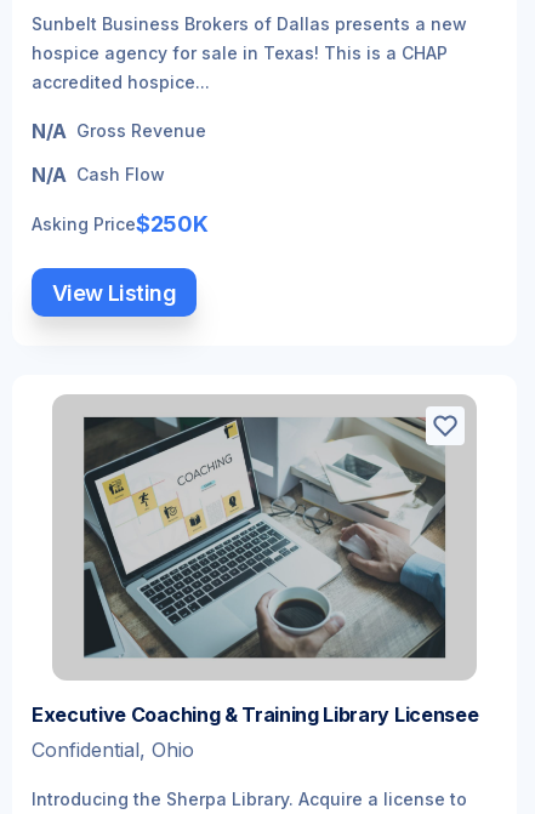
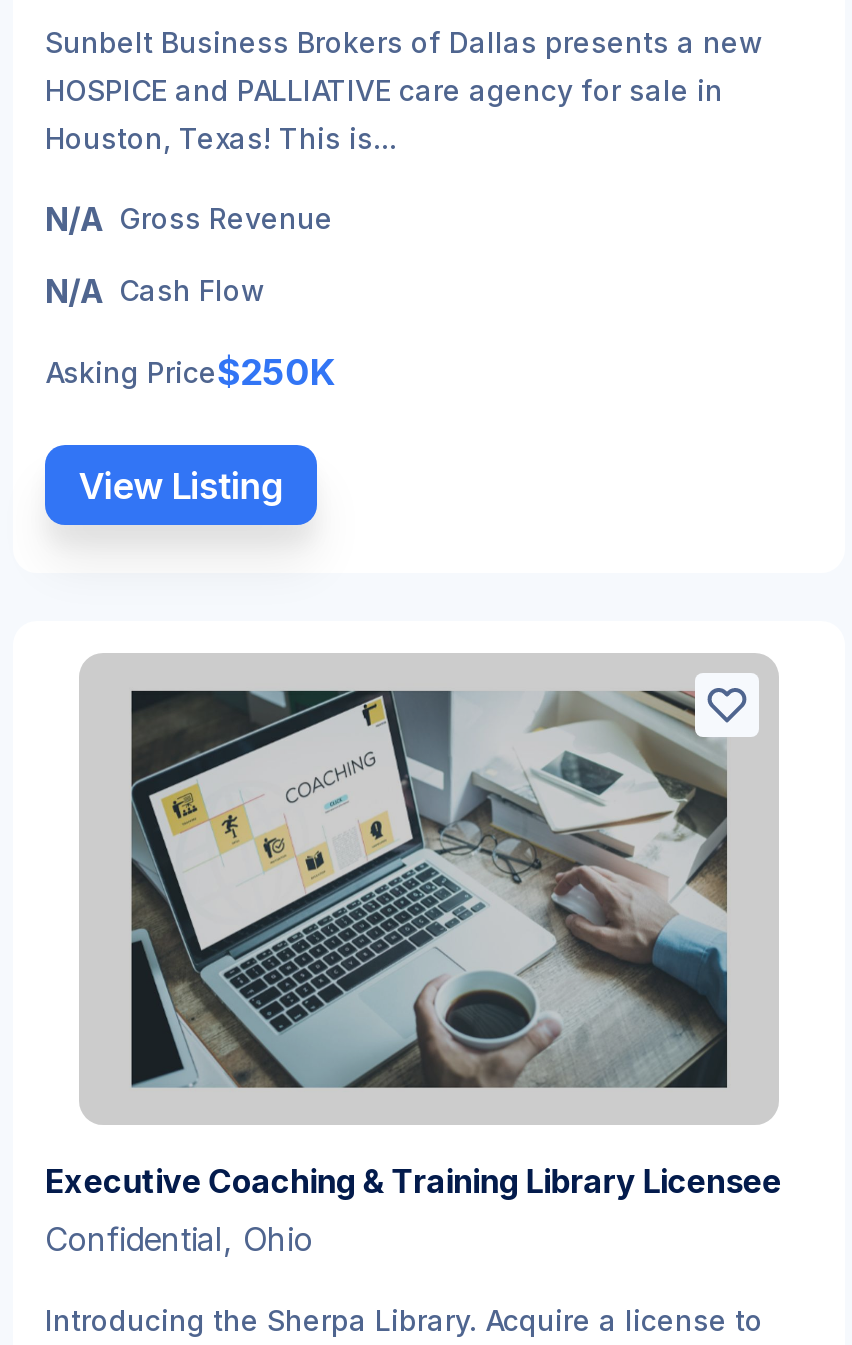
[32,42,448,92] hospice agency for sale in Texas! This is a CHAP | accredited hospice... -> [45,73,723,155] HOSPICE and PALLIATIVE care agency for sale in | Houston, Texas! This is...

